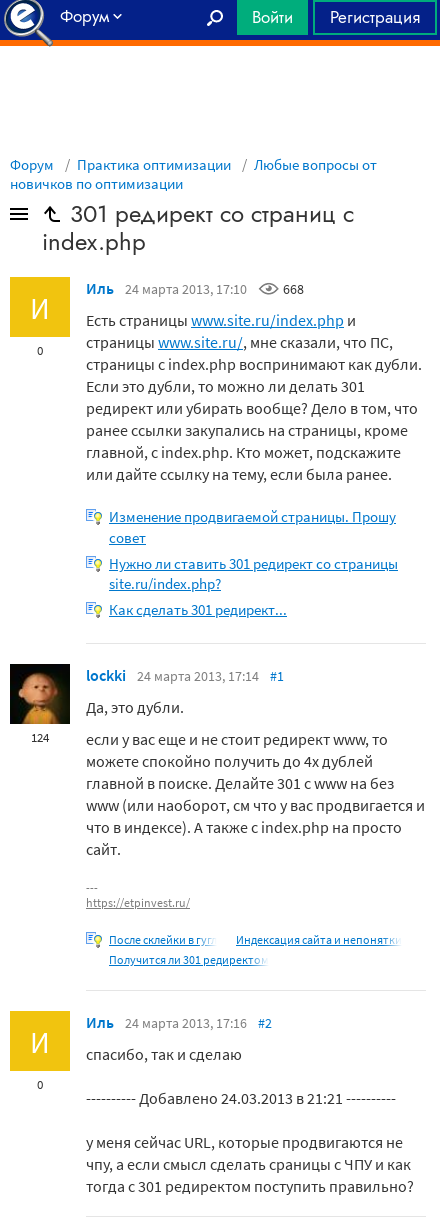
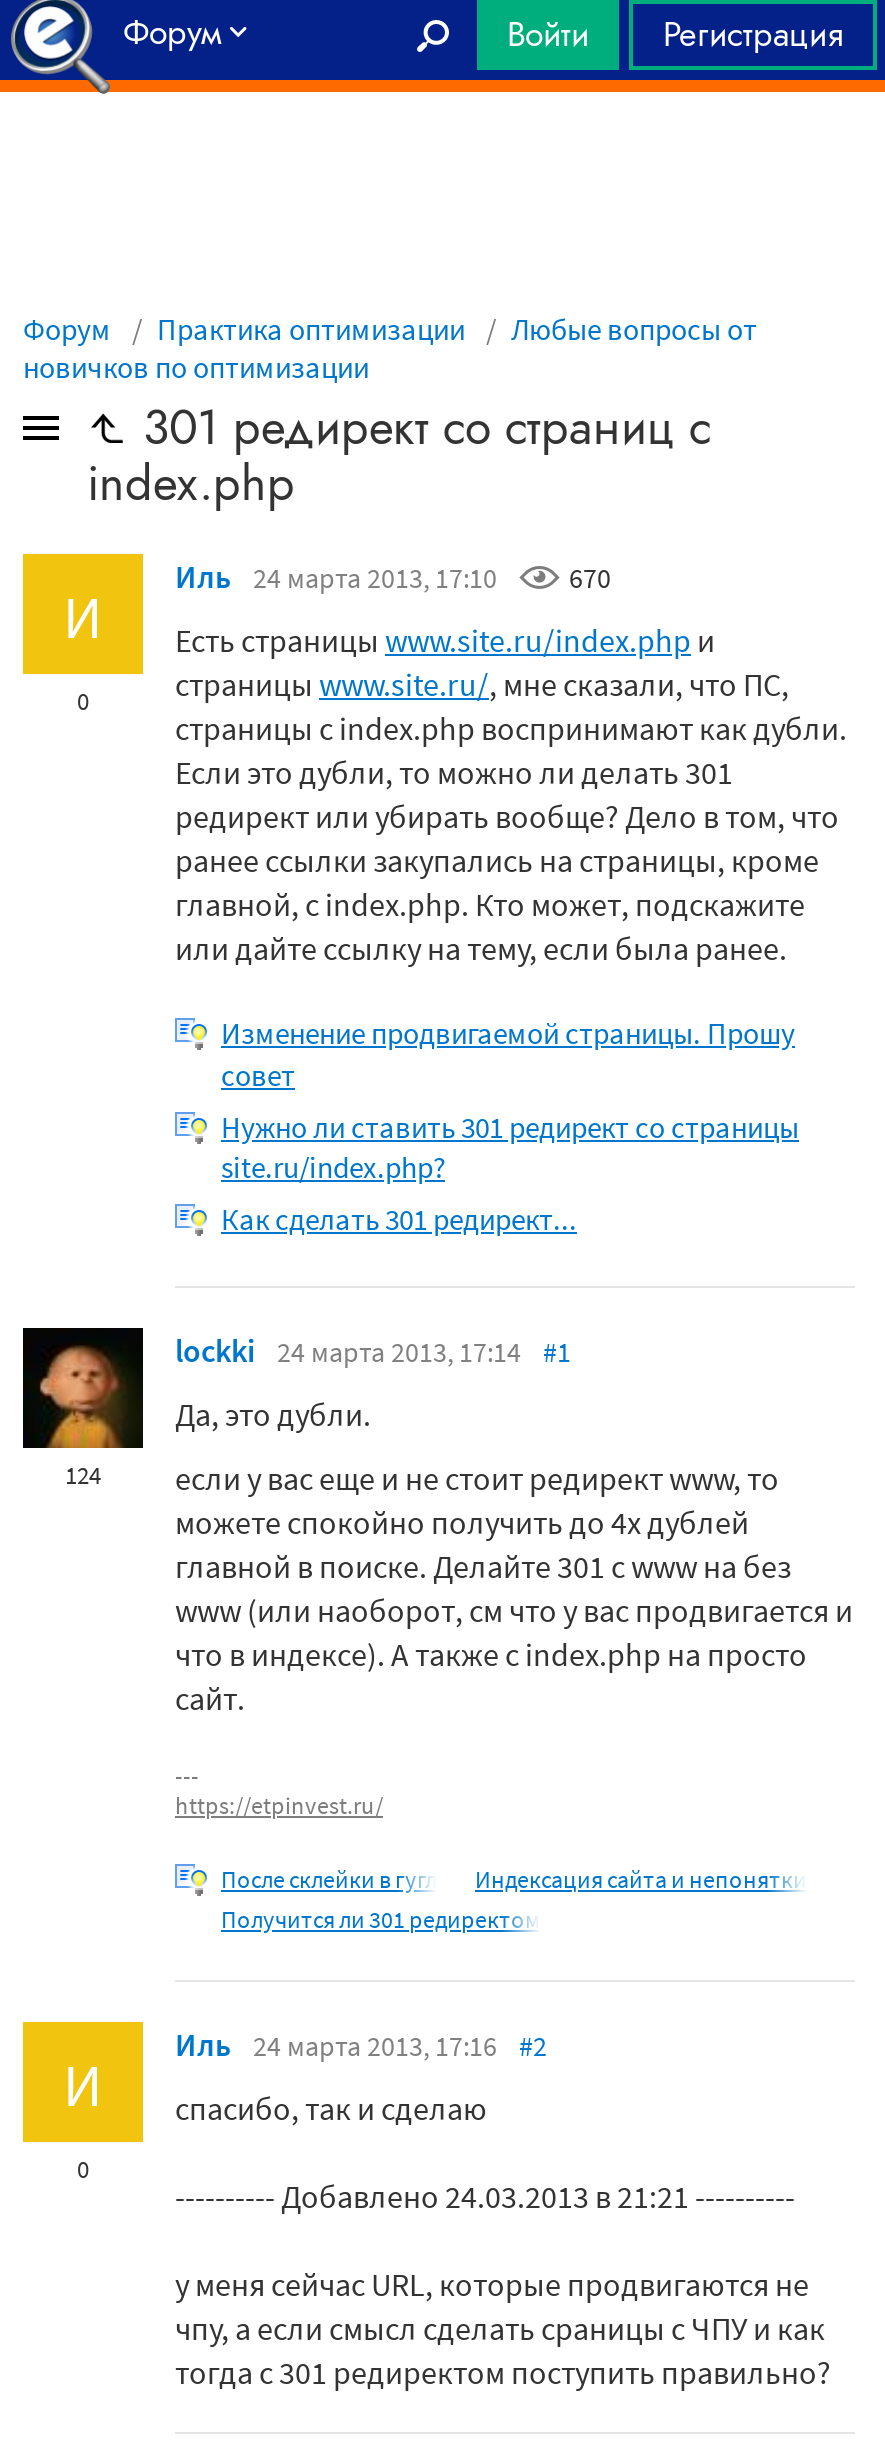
[86,278,304,298] Иль 24 марта 2013, 17:10 668 -> [175,556,611,596] Иль 24 марта 2013, 17:10 670

